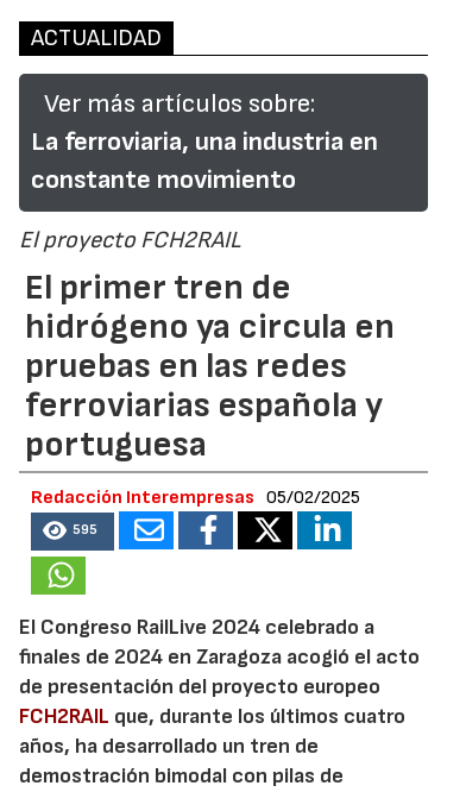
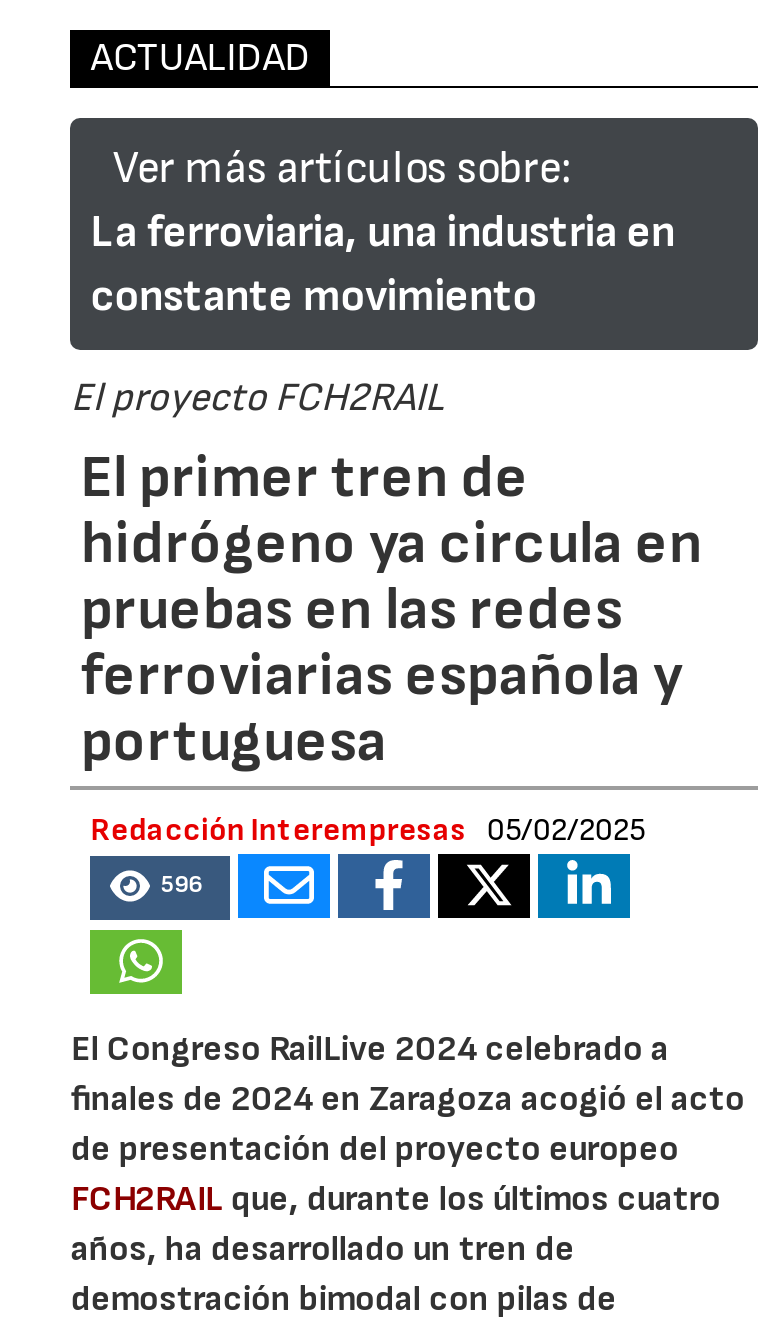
[73,521,98,539] 595 -> [161,870,203,900] 596

